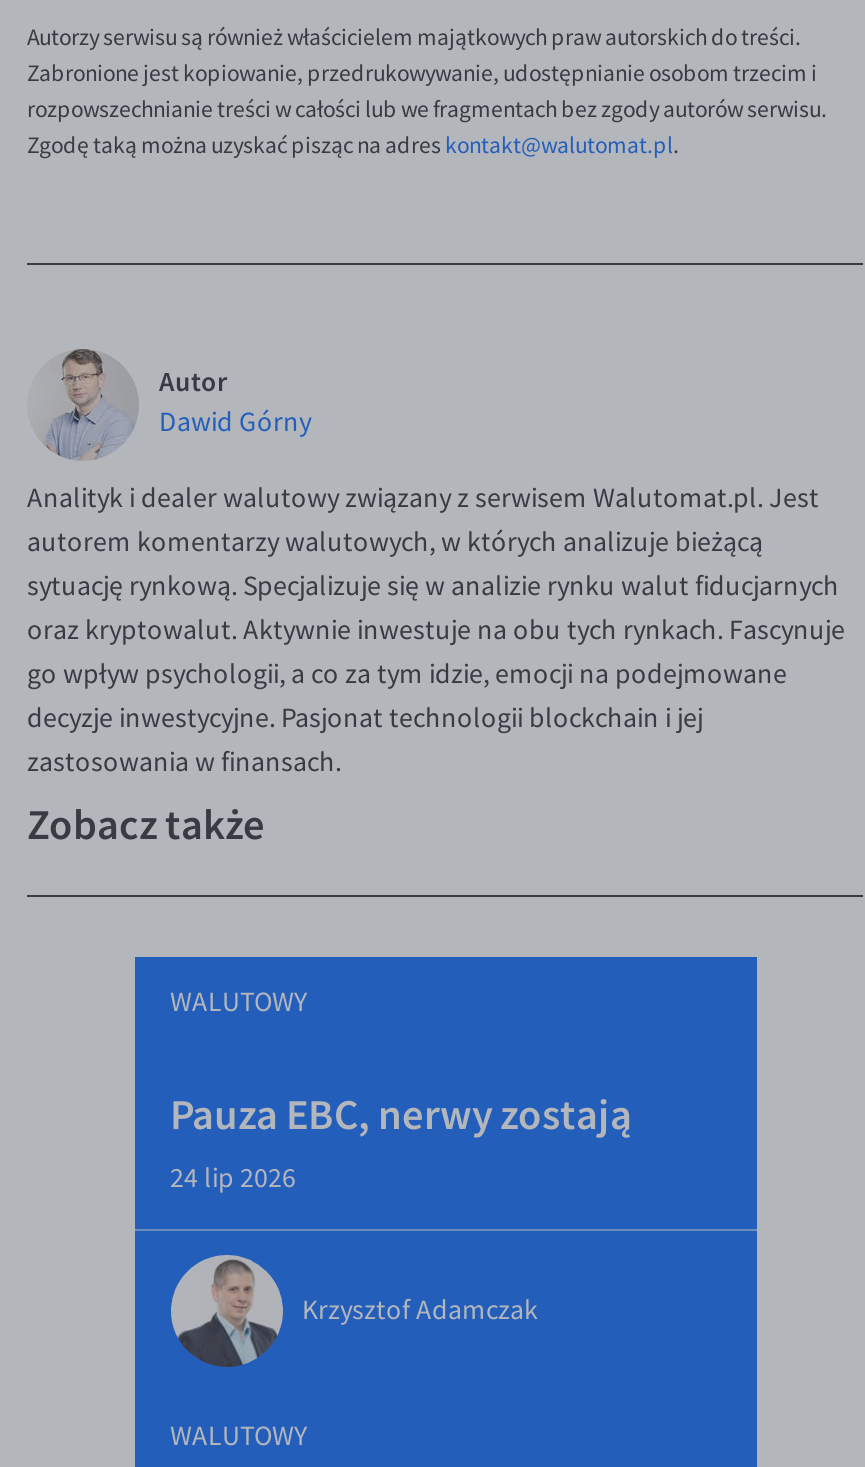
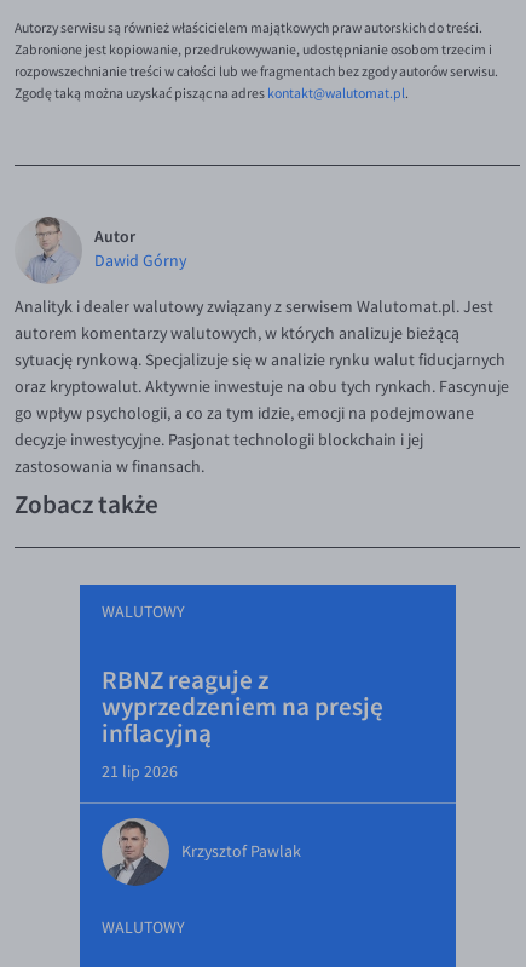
[170,1087,632,1195] Pauza EBC, nerwy zostają | 24 lip 2026 -> [101,663,383,782] RBNZ reaguje z | wyprzedzeniem na presję | inflacyjną | 21 lip 2026
[177,1293,538,1365] [image] | Krzysztof Adamczak -> [105,819,300,885] [image] | Krzysztof Pawlak

